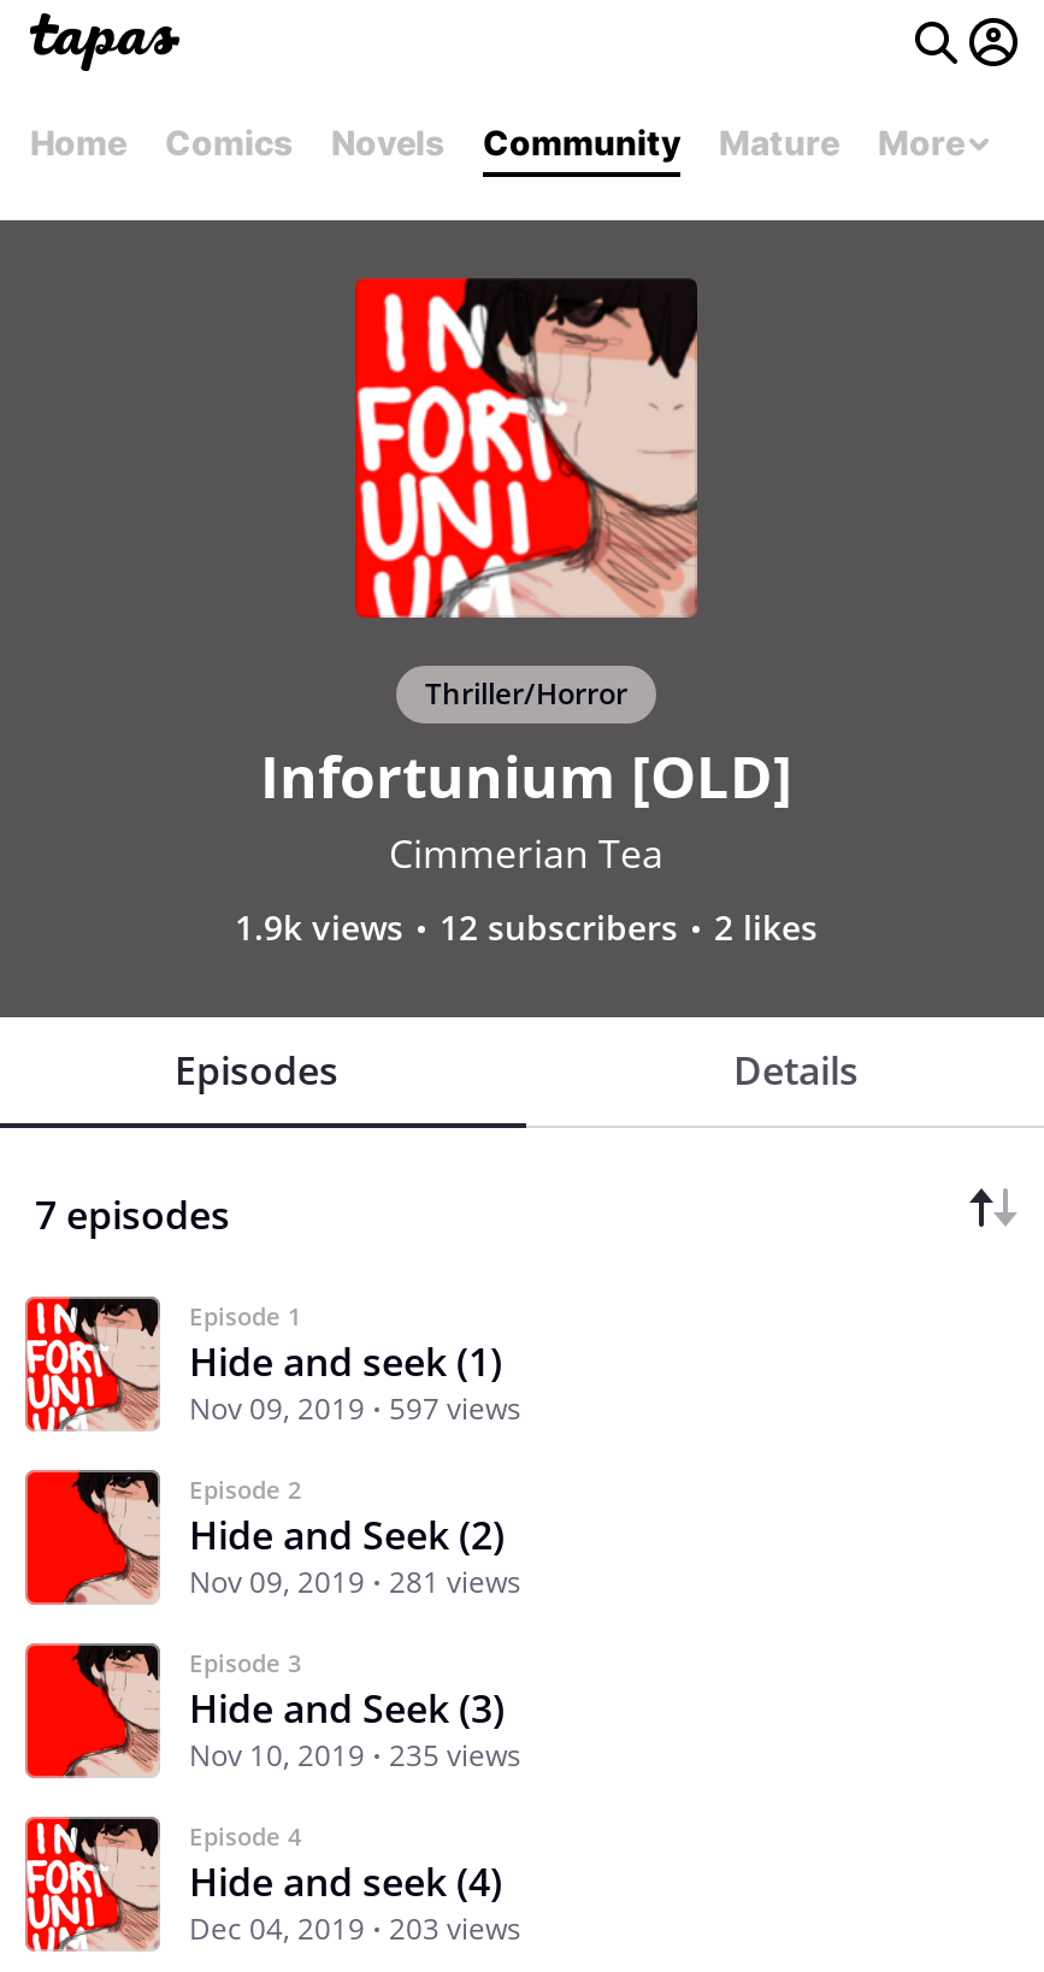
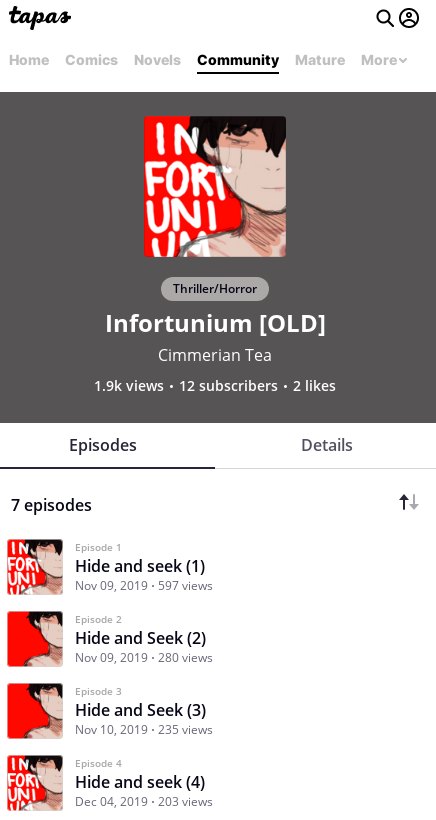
[189,1562,521,1603] Nov 09, 2019 281 views -> [75,649,213,666] Nov 09, 2019 280 views

